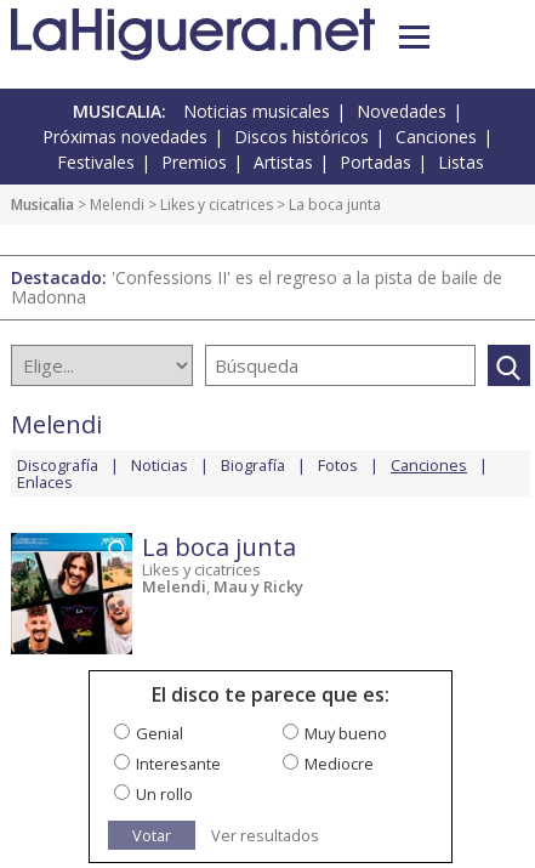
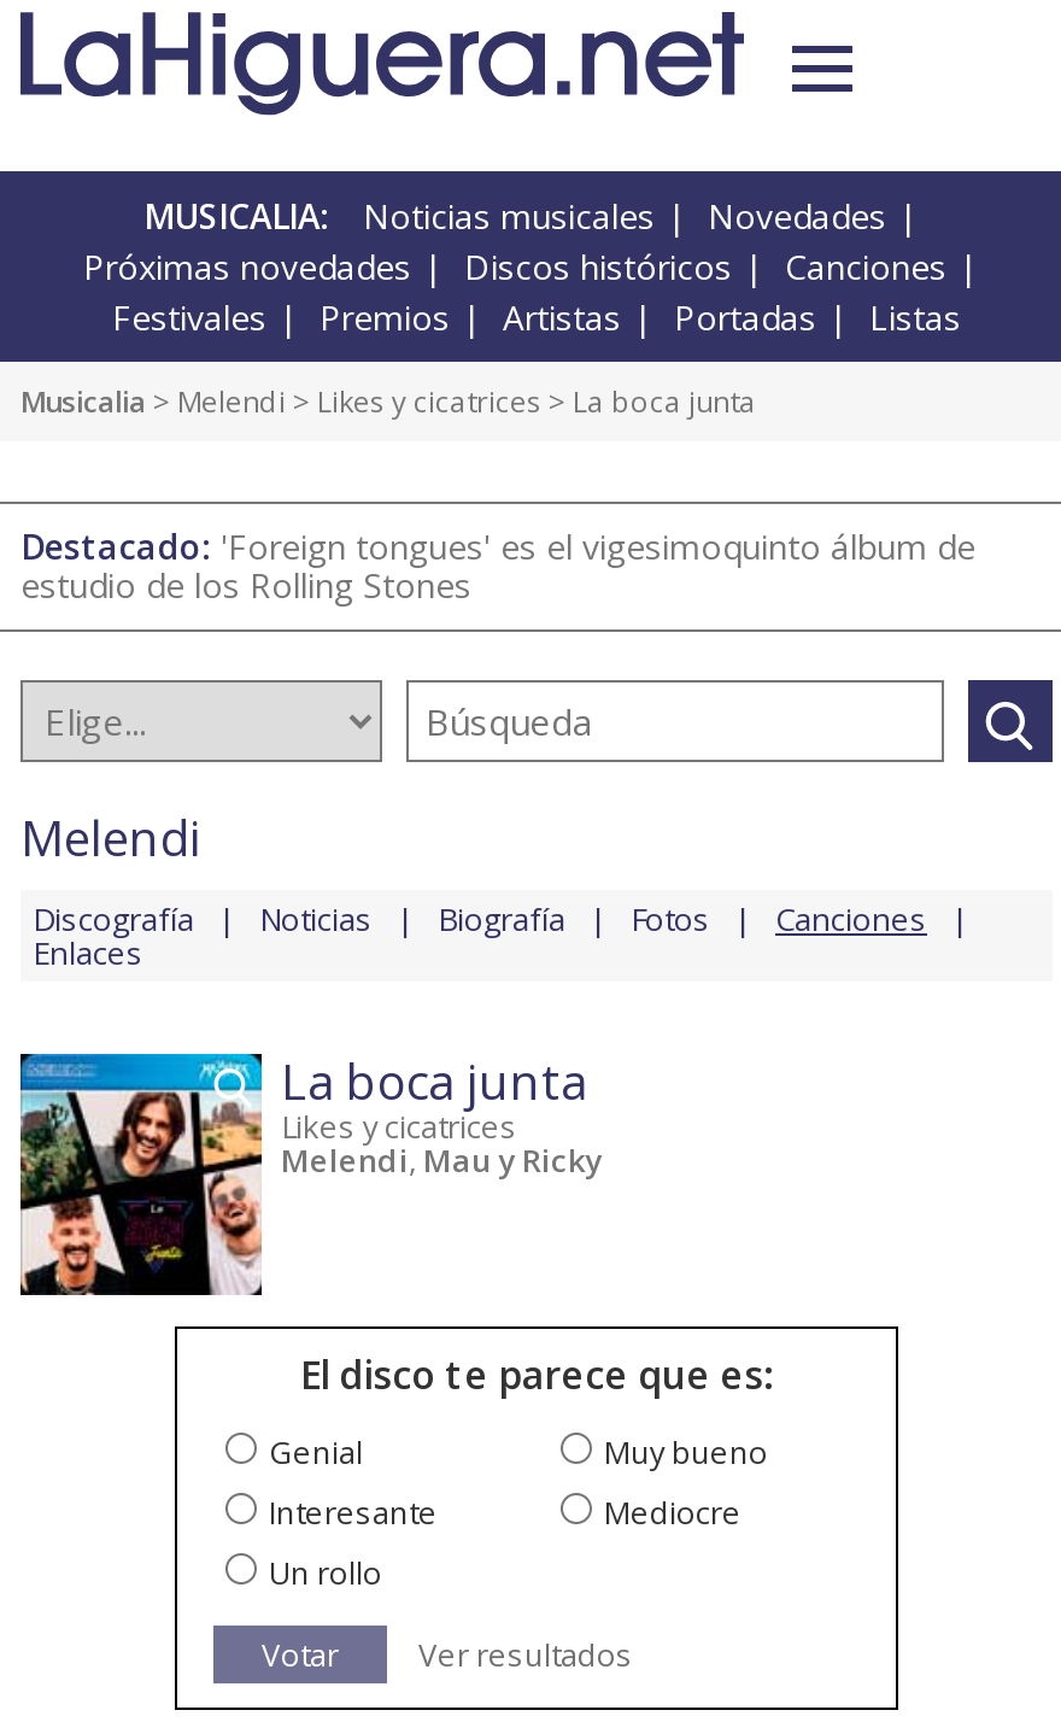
[11,266,502,309] Destacado: 'Confessions II' es el regreso a la pista de baile de | Madonna -> [20,524,975,608] Destacado: 'Foreign tongues' es el vigesimoquinto álbum de | estudio de los Rolling Stones

